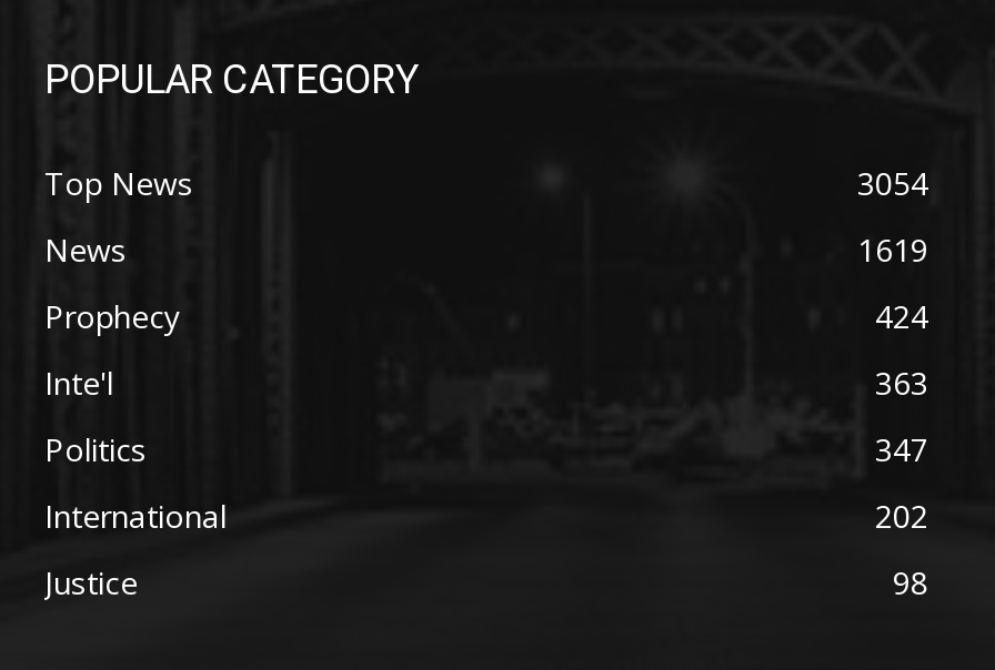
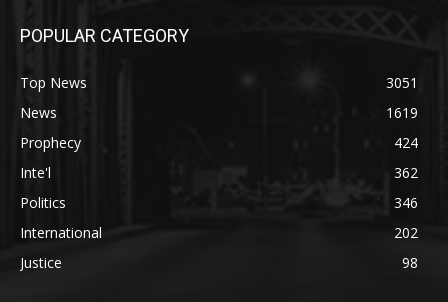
[857,163,928,205] 3054 -> [386,73,418,92] 3051
[875,363,928,405] 363 -> [394,163,418,182] 362
[875,429,928,471] 347 -> [394,193,418,212] 346

